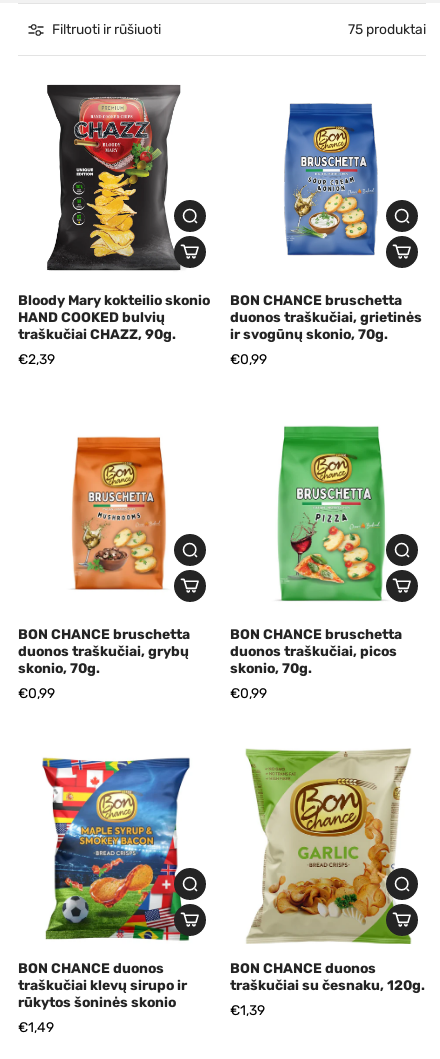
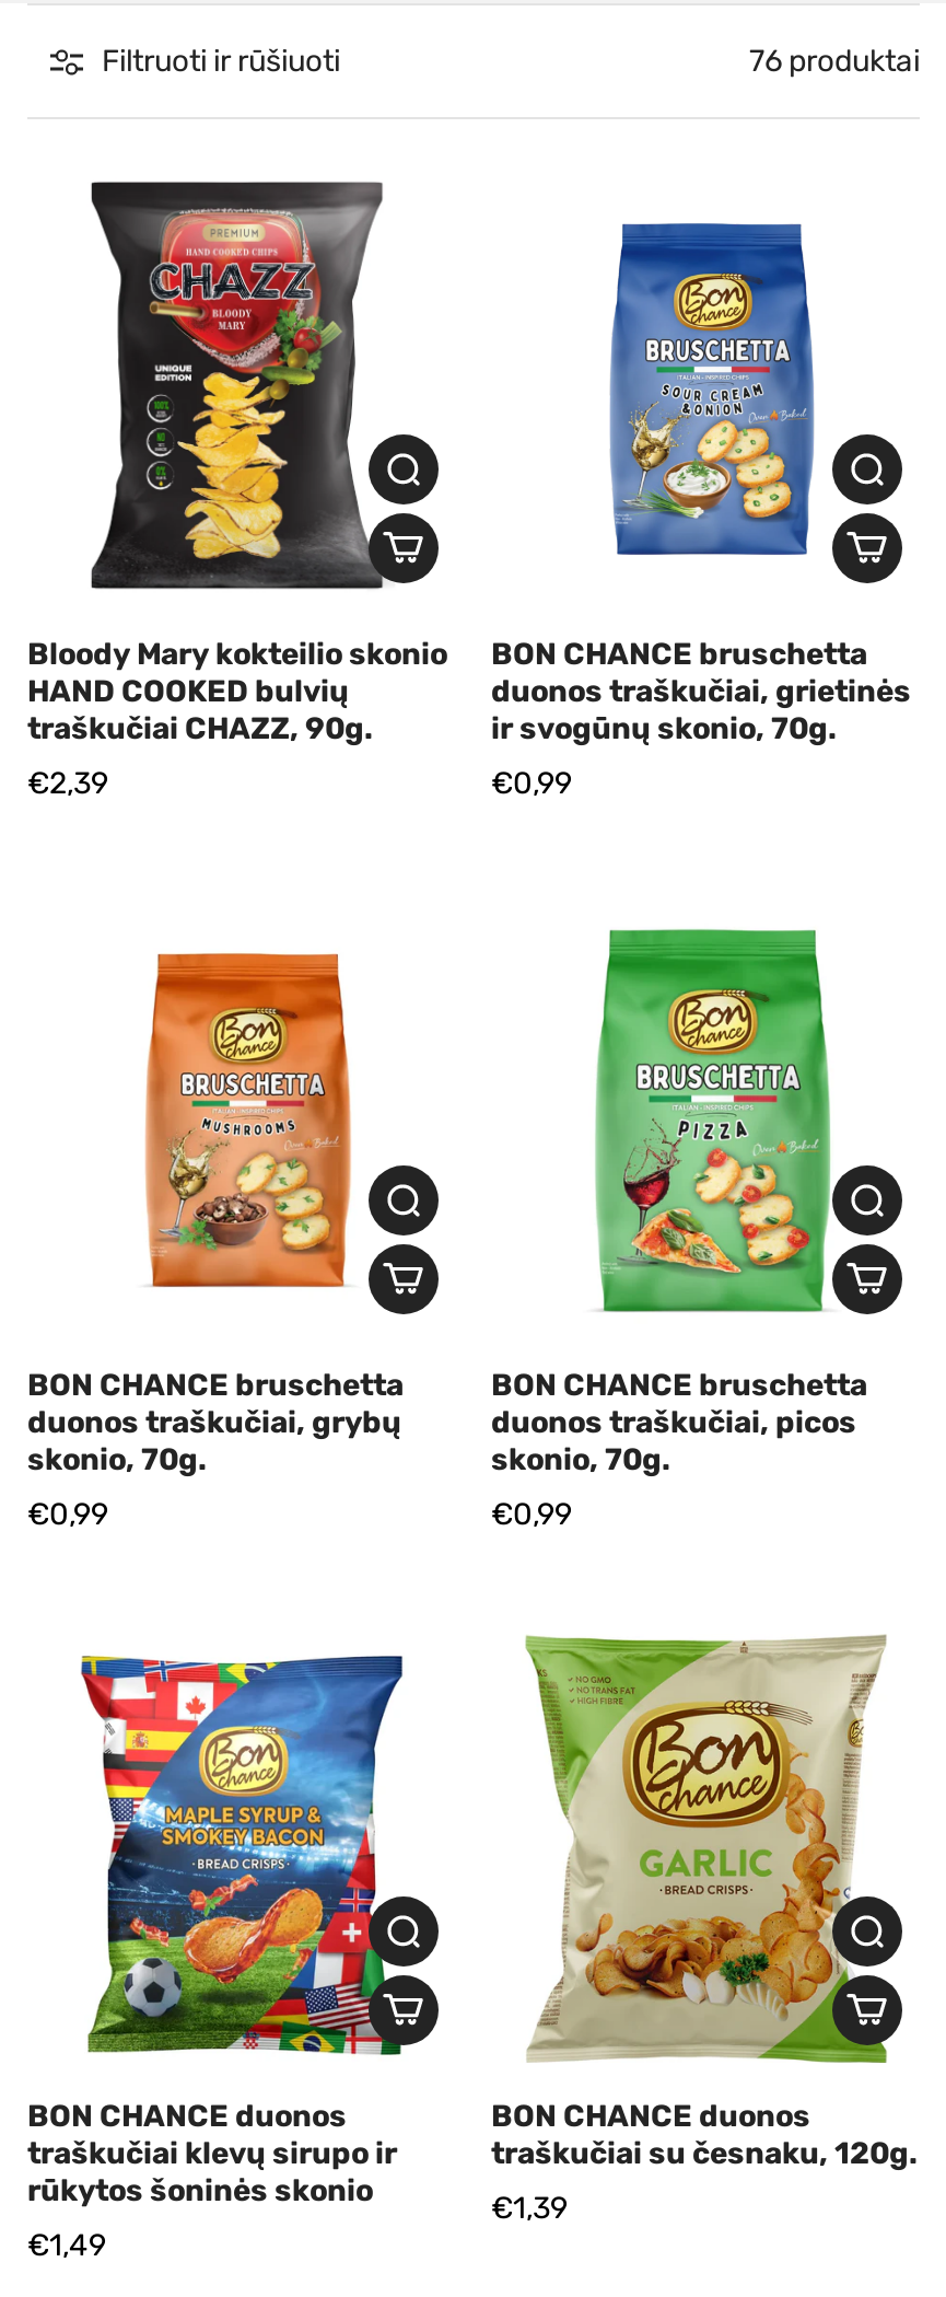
[348,21,426,37] 75 produktai -> [749,43,920,78] 76 produktai

